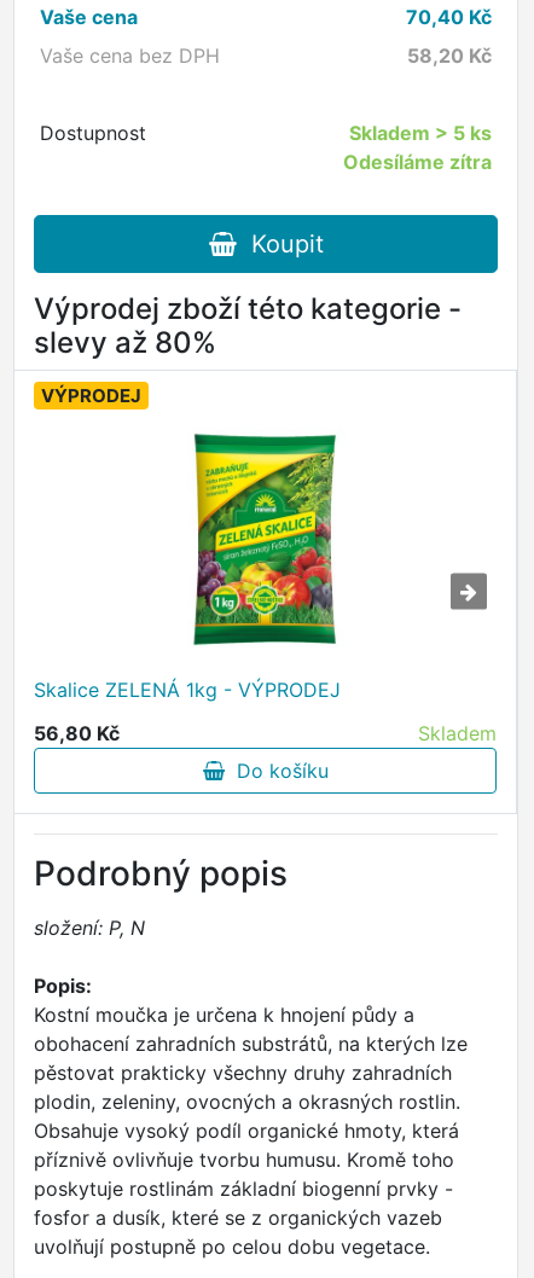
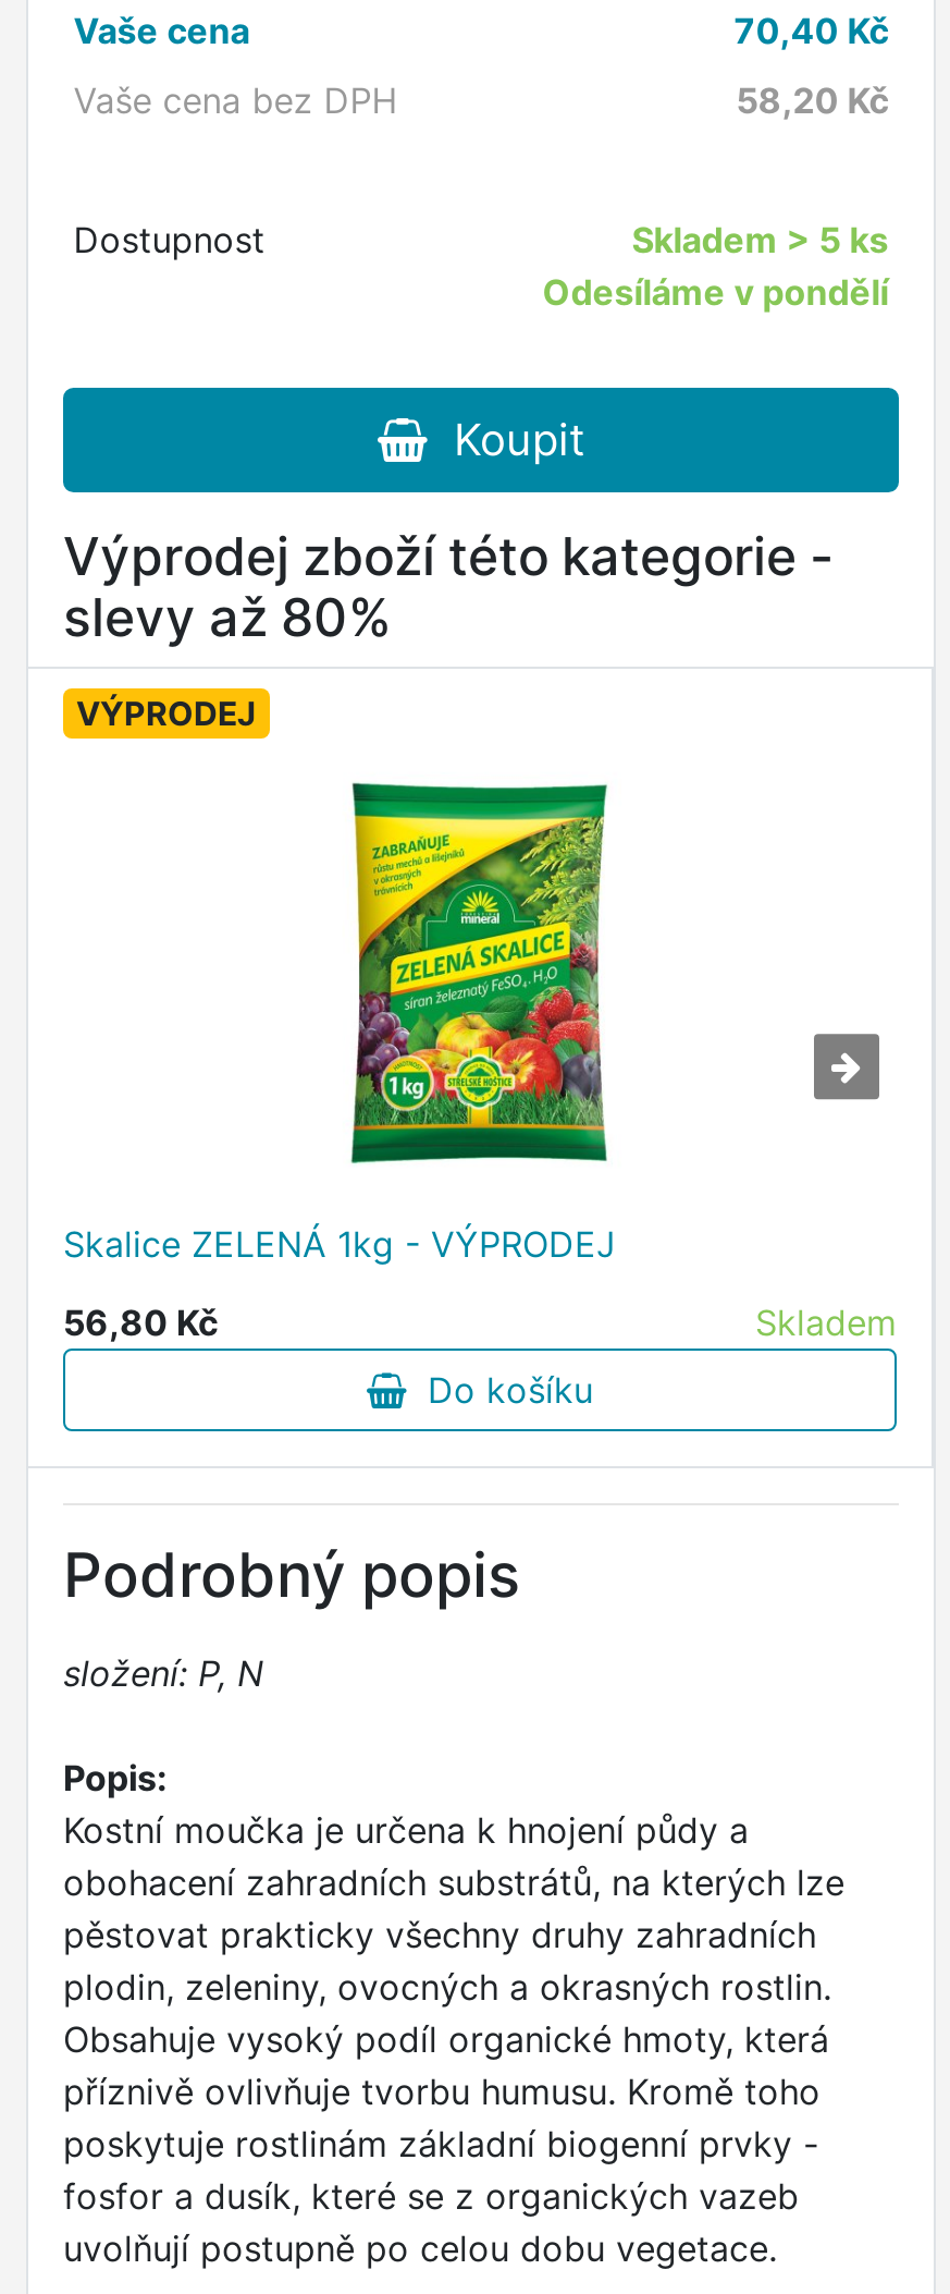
[343,150,492,174] Odesíláme zítra -> [542,270,888,314] Odesíláme v pondělí

